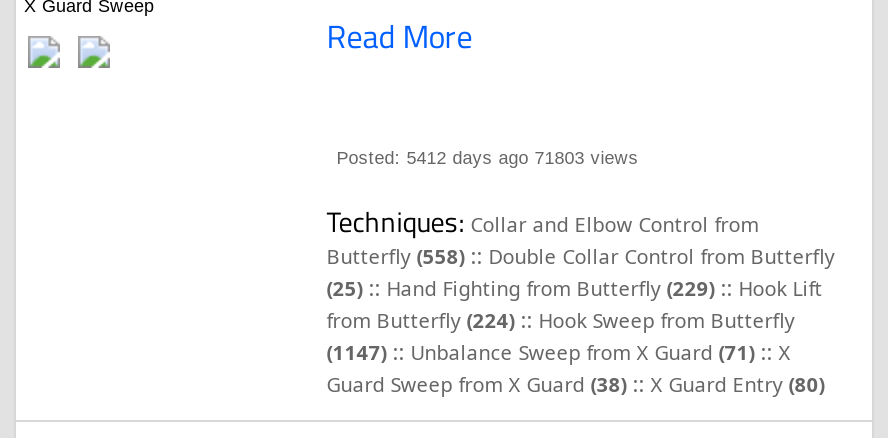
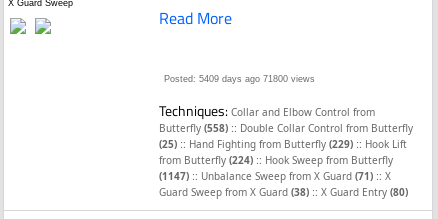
[336,148,638,168] Posted: 5412 days ago 71803 views -> [164,74,315,84] Posted: 5409 days ago 71800 views

